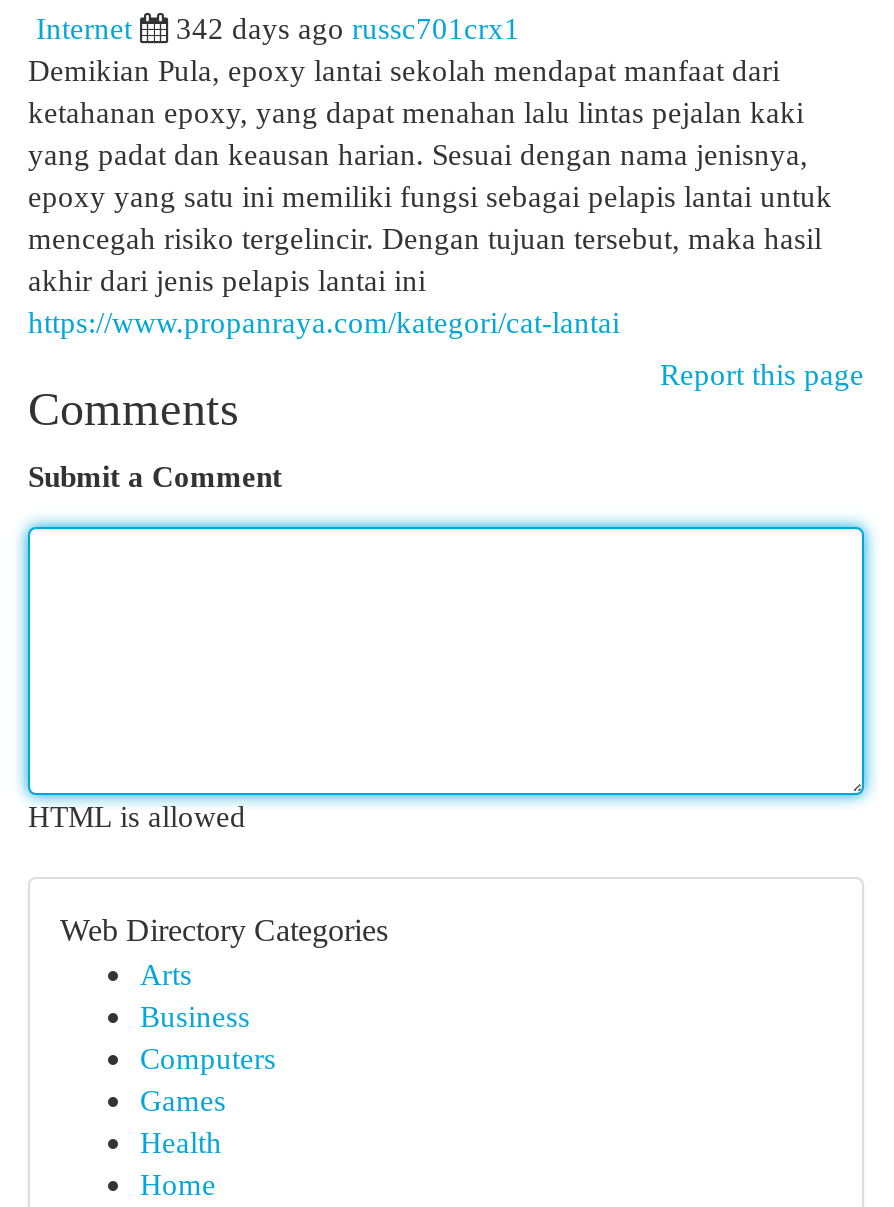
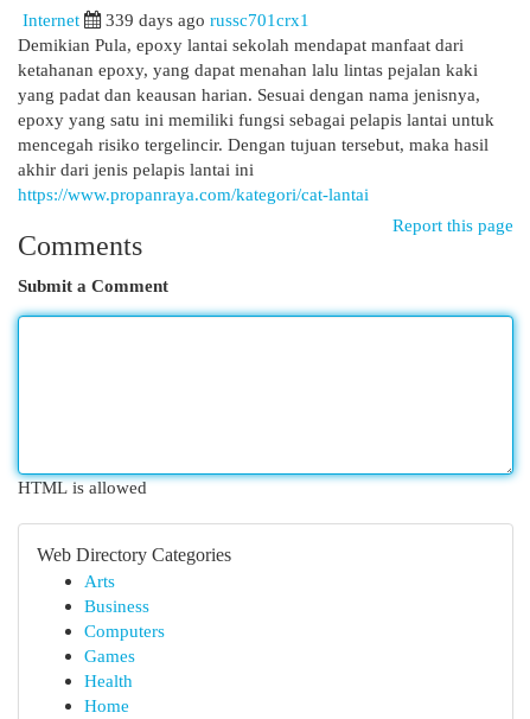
[176,11,520,45] 342 days ago russc701crx1 -> [106,9,309,30] 339 days ago russc701crx1

